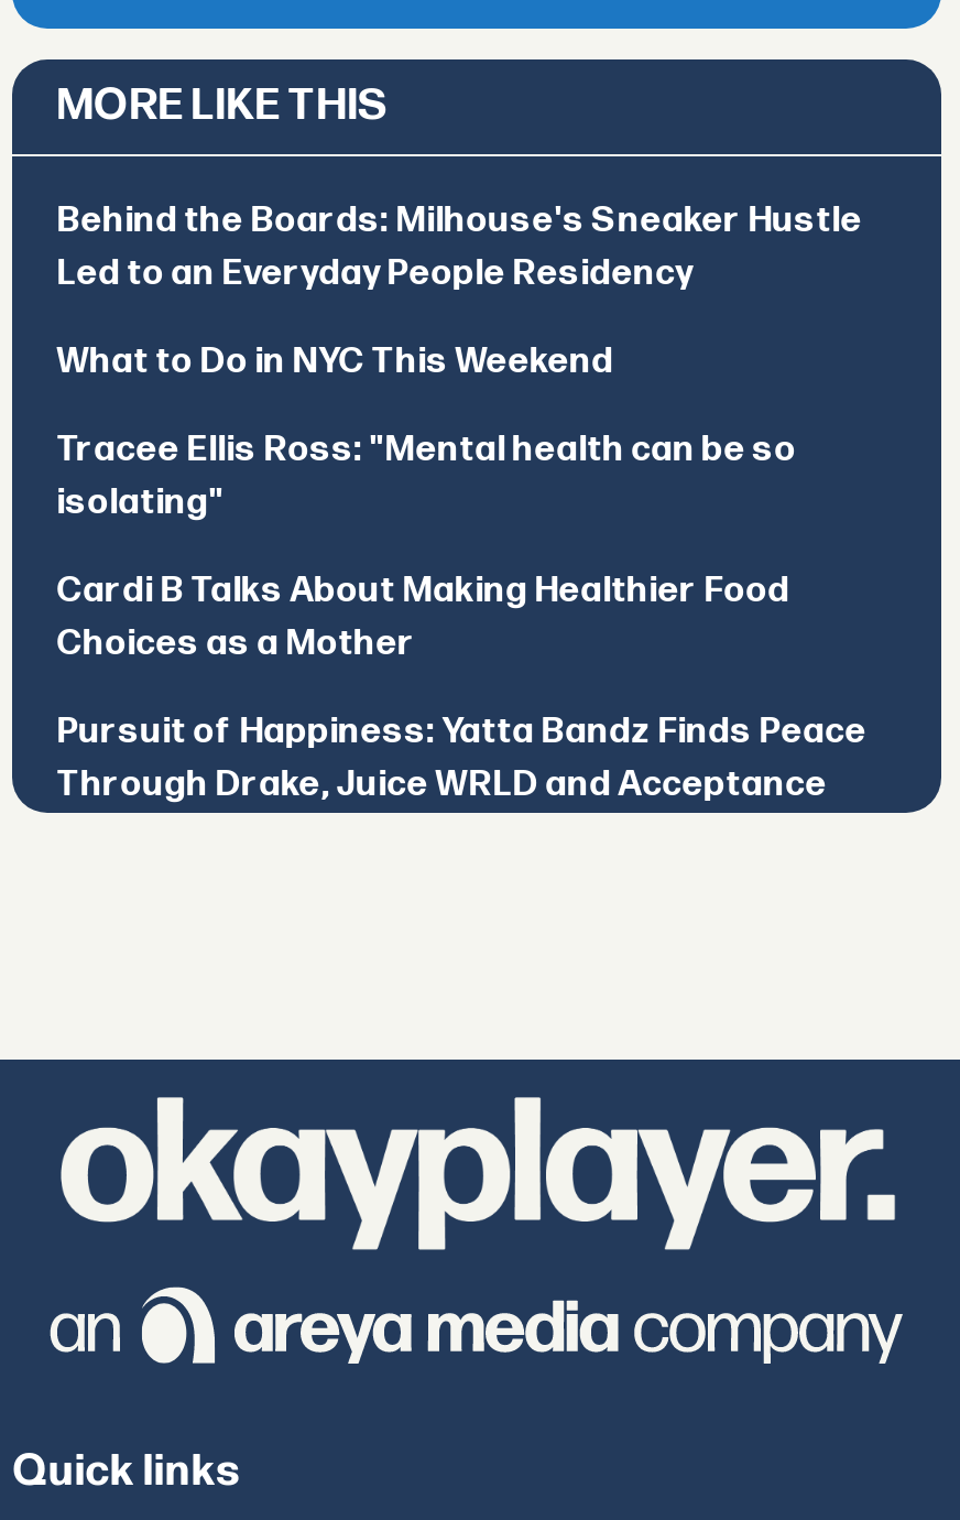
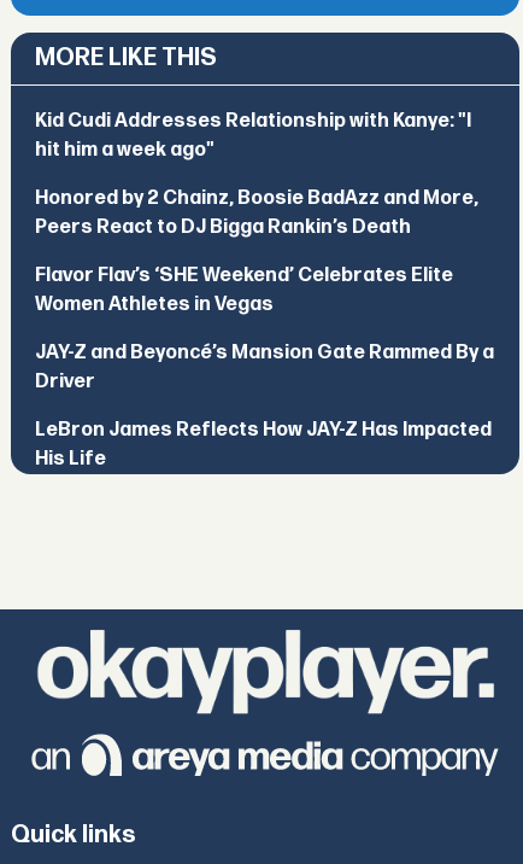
[57,201,862,296] Behind the Boards: Milhouse's Sneaker Hustle | Led to an Everyday People Residency -> [35,110,471,162] Kid Cudi Addresses Relationship with Kanye: "I | hit him a week ago"
[57,342,614,384] What to Do in NYC This Weekend -> [35,187,479,239] Honored by 2 Chainz, Boosie BadAzz and More, | Peers React to DJ Bigga Rankin’s Death
[57,430,796,525] Tracee Ellis Ross: "Mental health can be so | isolating" -> [35,264,453,316] Flavor Flav’s ‘SHE Weekend’ Celebrates Elite | Women Athletes in Vegas
[57,571,790,665] Cardi B Talks About Making Healthier Food | Choices as a Mother -> [35,341,494,393] JAY-Z and Beyoncé’s Mansion Gate Rammed By a | Driver
[57,712,867,806] Pursuit of Happiness: Yatta Bandz Finds Peace | Through Drake, Juice WRLD and Acceptance -> [35,419,492,471] LeBron James Reflects How JAY-Z Has Impacted | His Life

